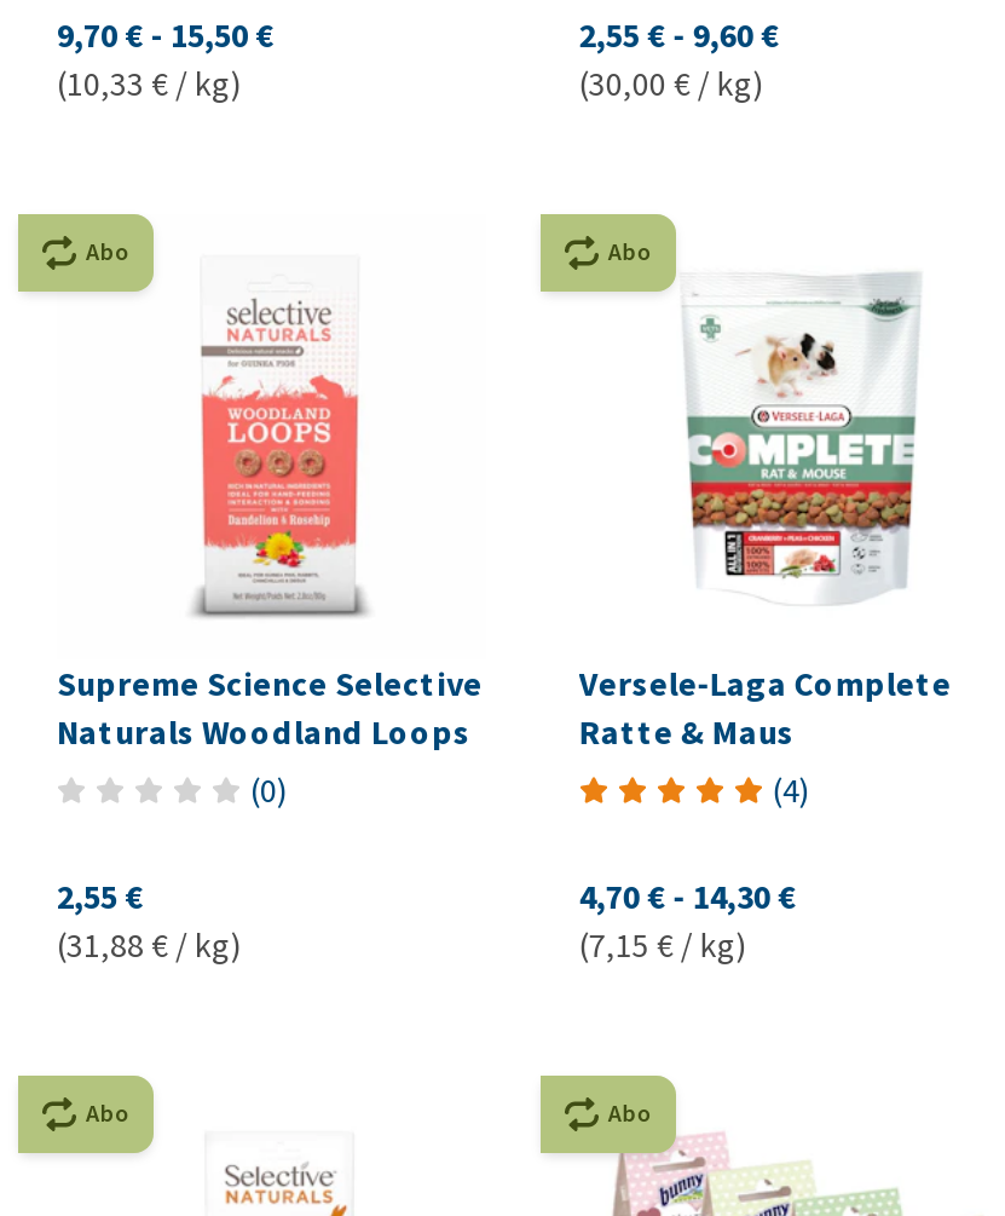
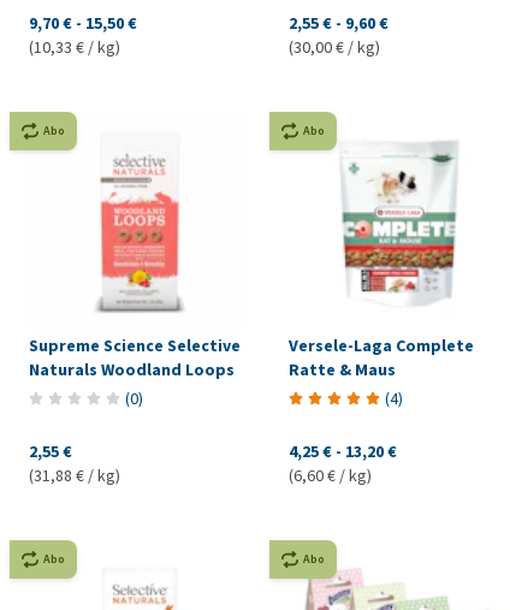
[579,875,797,919] 4,70 € - 14,30 € -> [289,441,397,462] 4,25 € - 13,20 €
[579,924,746,967] (7,15 € / kg) -> [289,465,372,486] (6,60 € / kg)

